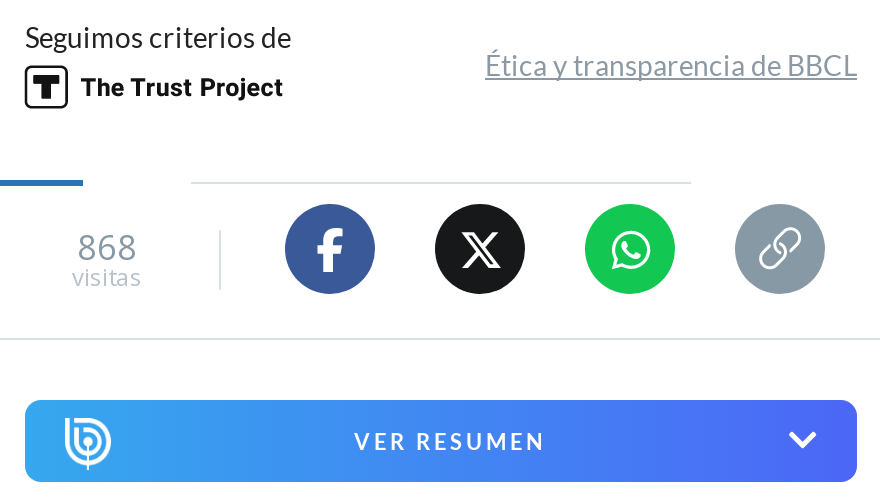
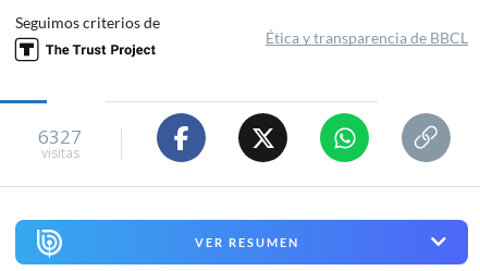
[77,223,137,269] 868 -> [38,124,82,149] 6327

